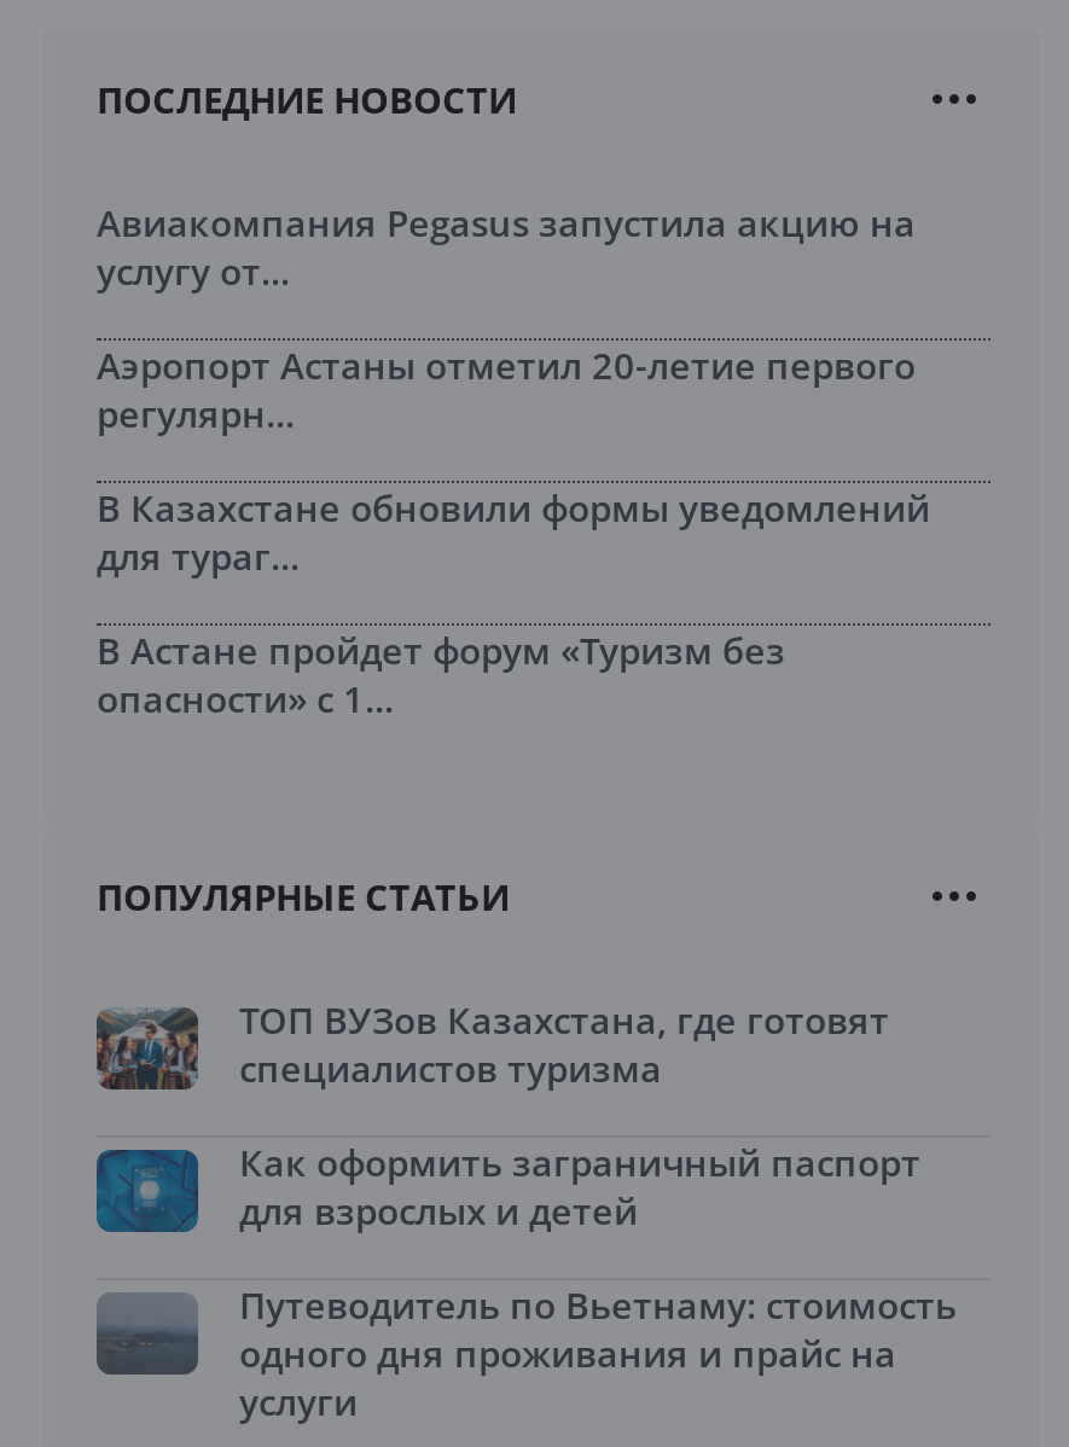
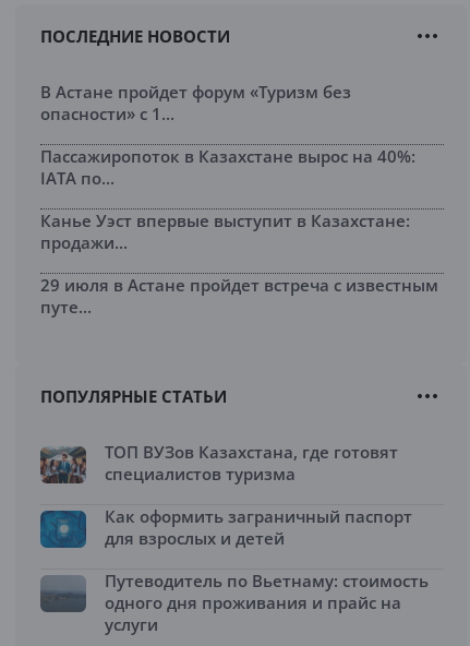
[97,197,930,579] Авиакомпания Pegasus запустила акцию на | услугу от... | Аэропорт Астаны отметил 20-летие первого | регулярн... | В Казахстане обновили формы уведомлений | для тураг... -> none
moved [97,624,785,721] -> [40,80,351,124]: В Астане пройдет форум «Туризм без | опасности» с 1...
none -> [40,145,438,317] Пассажиропоток в Казахстане вырос на 40%: | IATA по... | Канье Уэст впервые выступит в Казахстане: | продажи... | 29 июля в Астане пройдет встреча с известным | путе...

